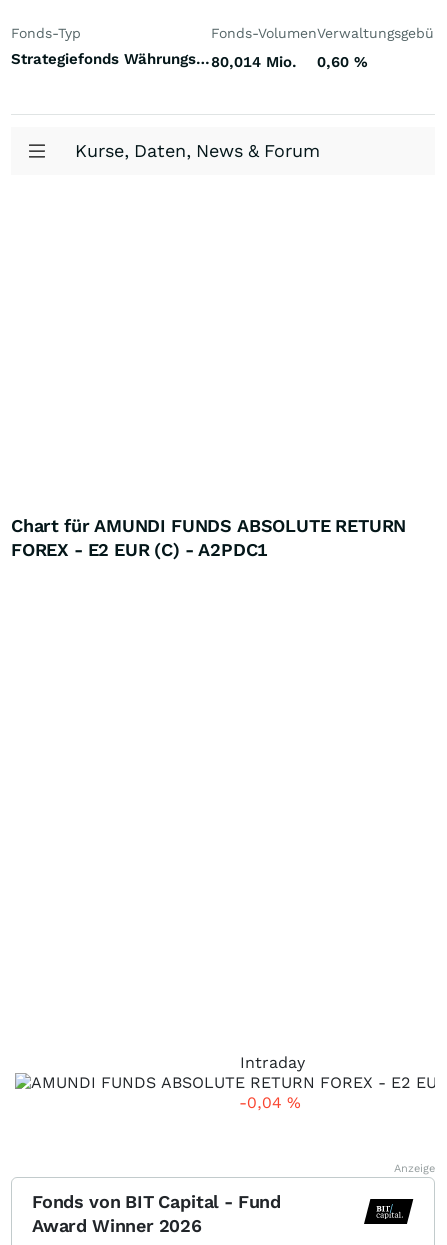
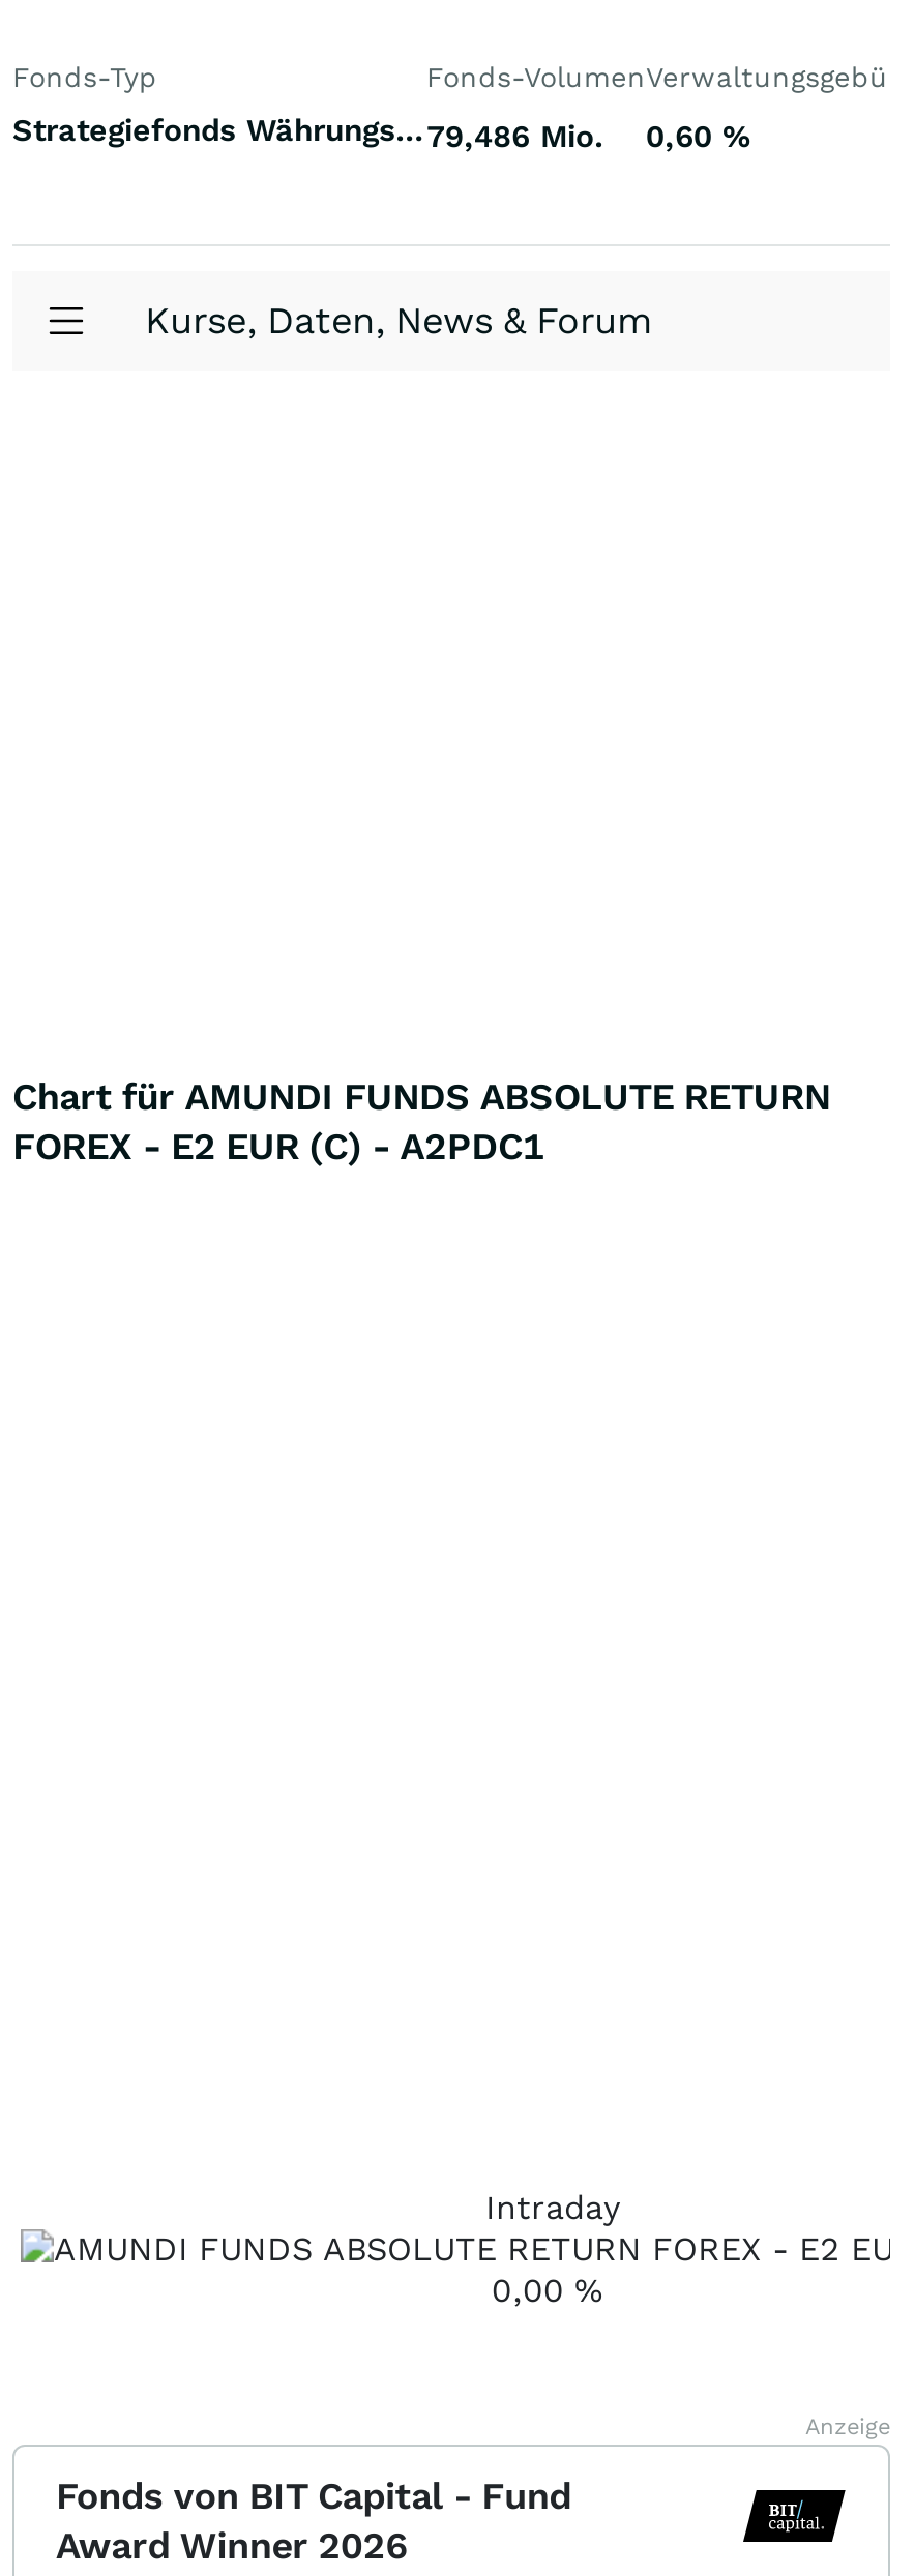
[211,52,297,70] 80,014 Mio. -> [426,117,604,154] 79,486 Mio.
[238,1093,300,1112] -0,04% -> [492,2271,603,2310] 0,00%

